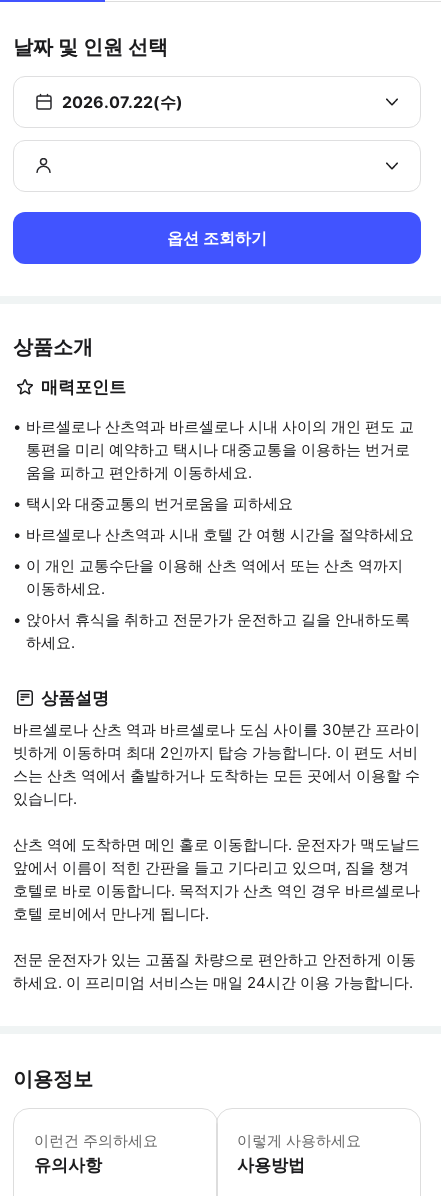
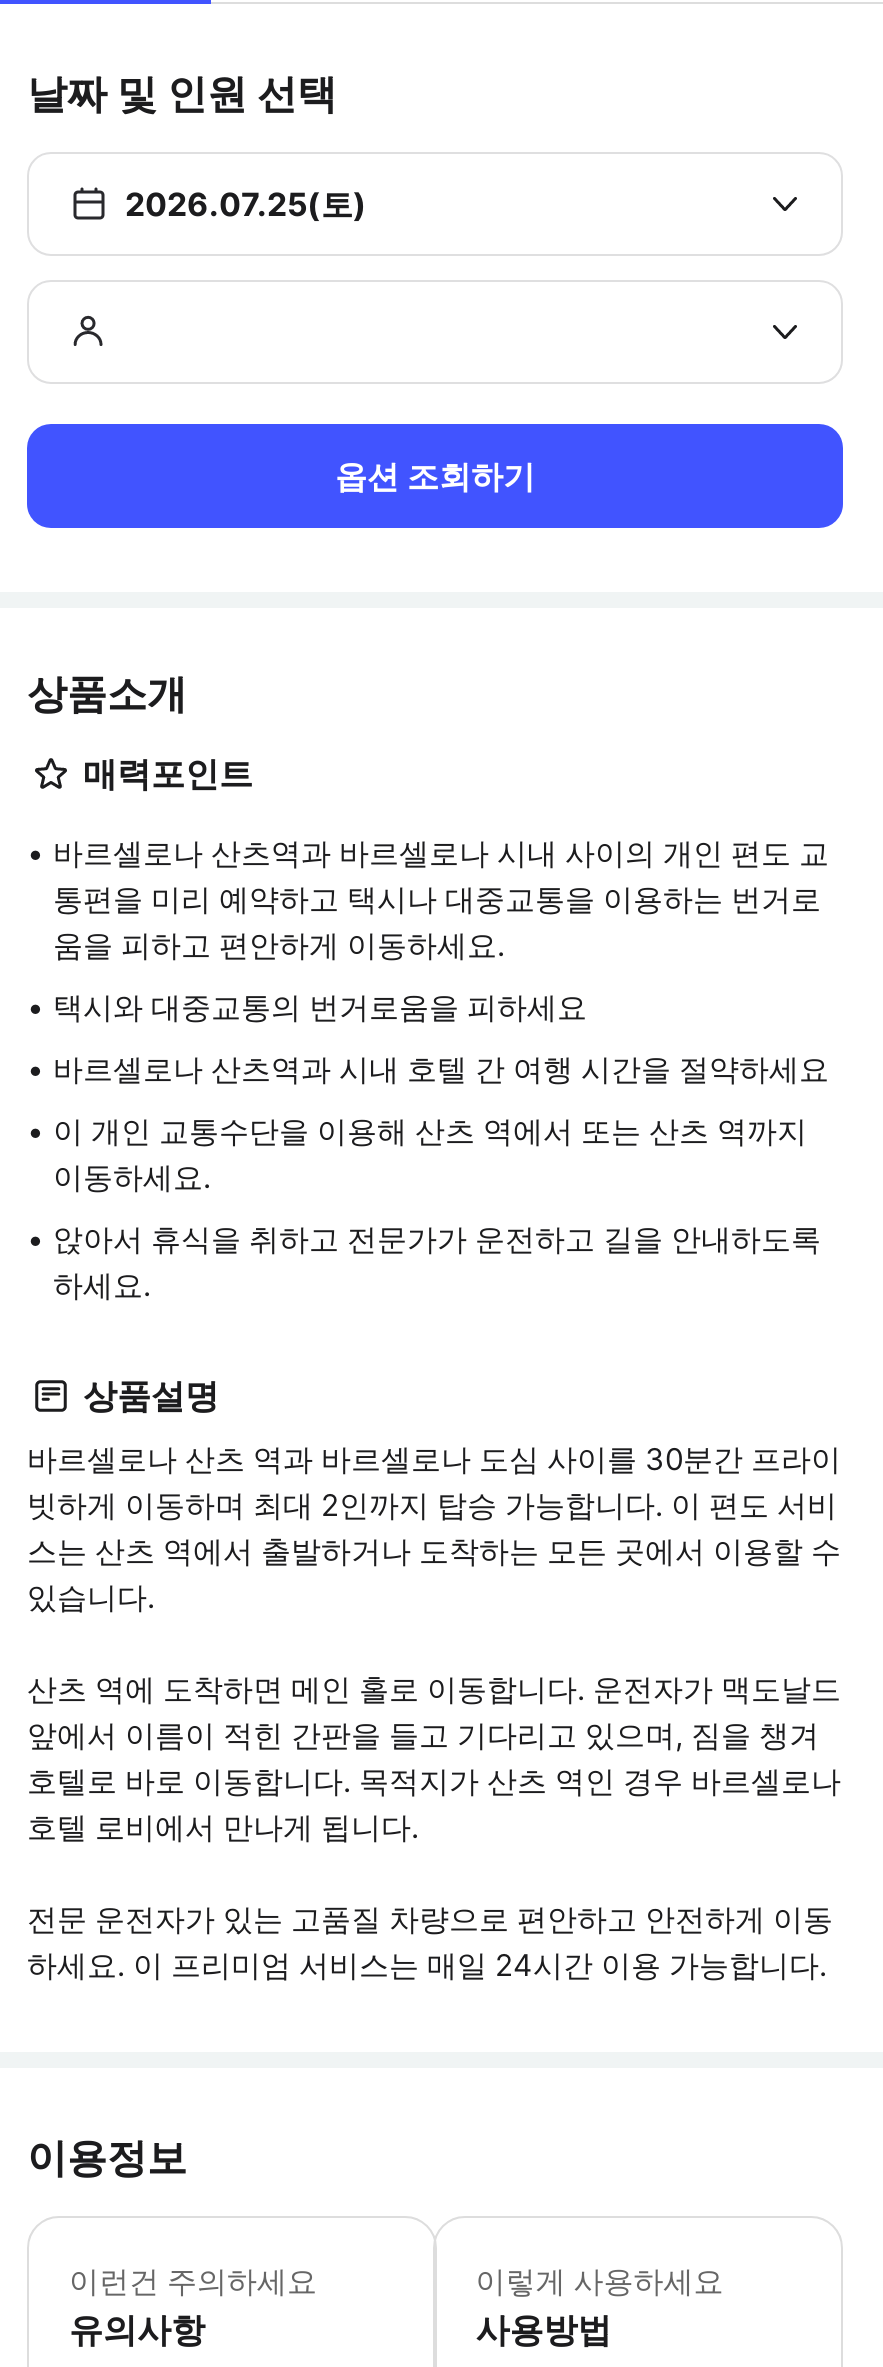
[62,92,183,112] 2026.07.22(수) -> [125,184,367,224] 2026.07.25(토)

